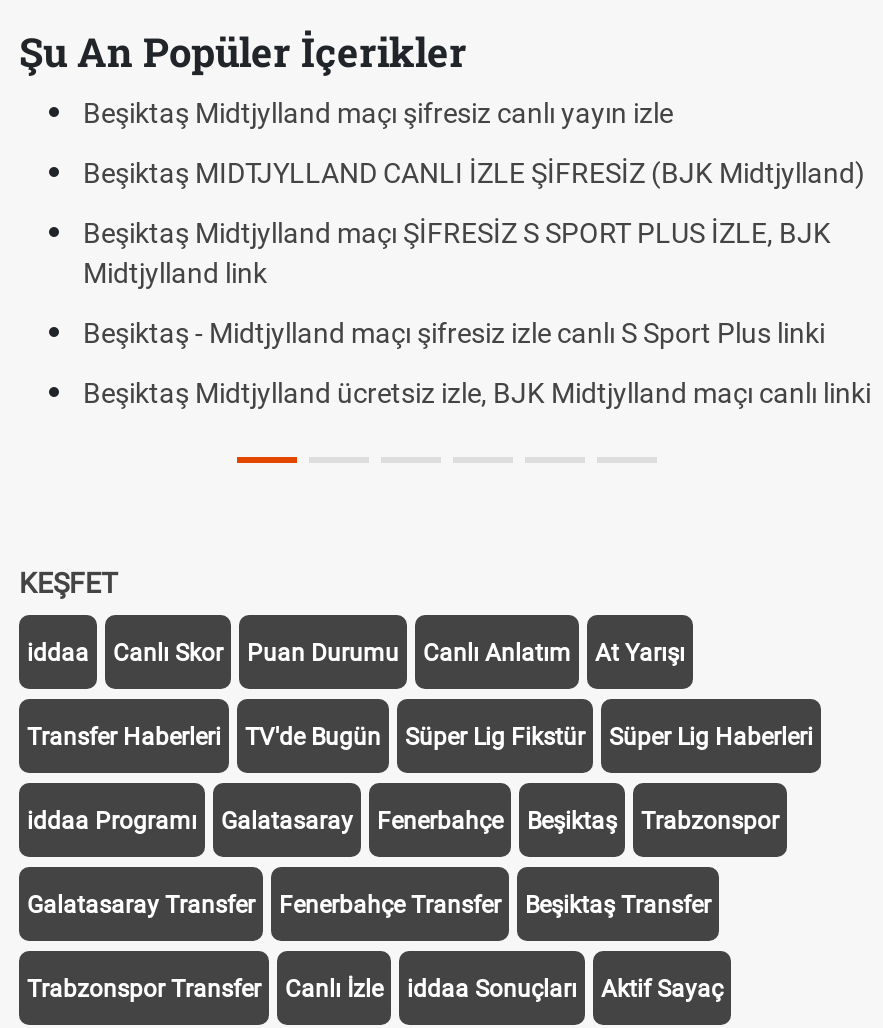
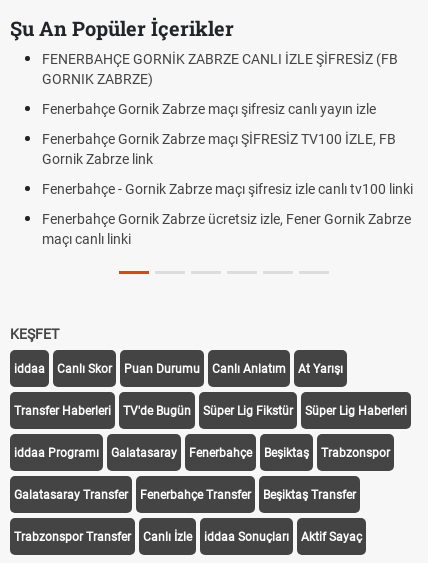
[83,97,673,129] Beşiktaş Midtjylland maçı şifresiz canlı yayın izle -> [42,51,398,87] FENERBAHÇE GORNİK ZABRZE CANLI İZLE ŞİFRESİZ (FB | GORNIK ZABRZE)
[83,157,865,189] Beşiktaş MIDTJYLLAND CANLI İZLE ŞİFRESİZ (BJK Midtjylland) -> [42,101,376,117] Fenerbahçe Gornik Zabrze maçı şifresiz canlı yayın izle
[83,217,831,289] Beşiktaş Midtjylland maçı ŞİFRESİZ S SPORT PLUS İZLE, BJK | Midtjylland link -> [42,131,396,167] Fenerbahçe Gornik Zabrze maçı ŞİFRESİZ TV100 İZLE, FB | Gornik Zabrze link
[83,317,825,349] Beşiktaş - Midtjylland maçı şifresiz izle canlı S Sport Plus linki -> [42,181,413,197] Fenerbahçe - Gornik Zabrze maçı şifresiz izle canlı tv100 linki
[83,377,871,409] Beşiktaş Midtjylland ücretsiz izle, BJK Midtjylland maçı canlı linki -> [42,211,411,247] Fenerbahçe Gornik Zabrze ücretsiz izle, Fener Gornik Zabrze | maçı canlı linki

